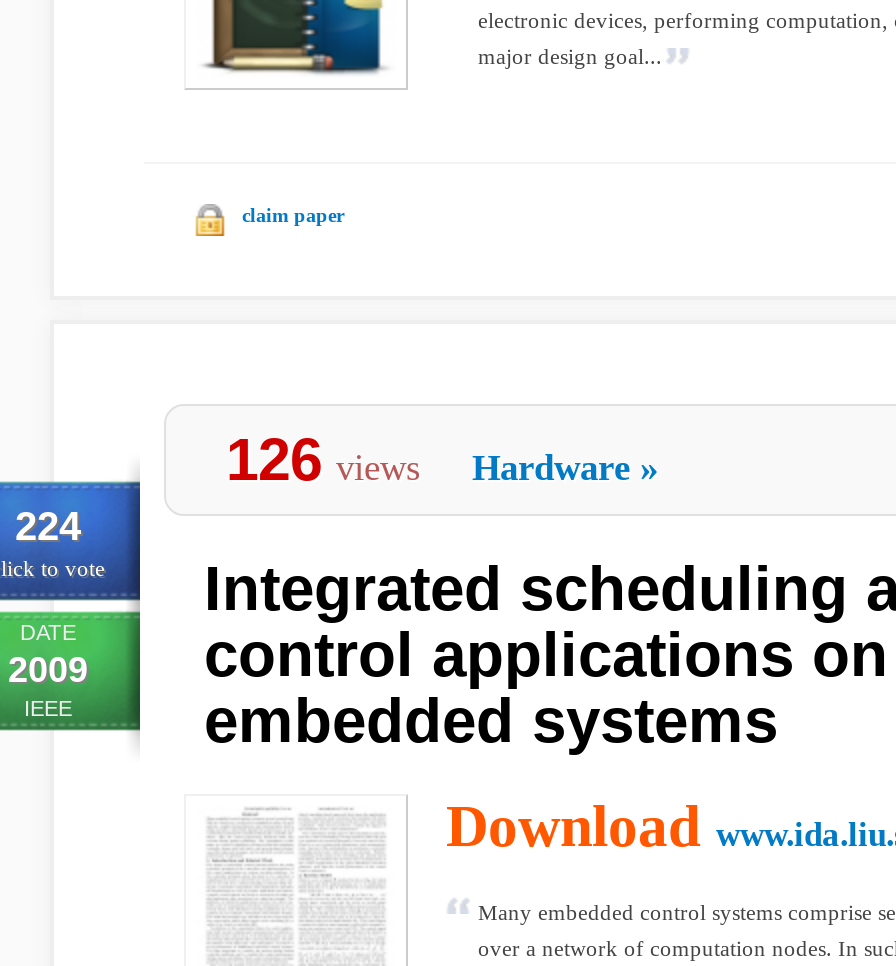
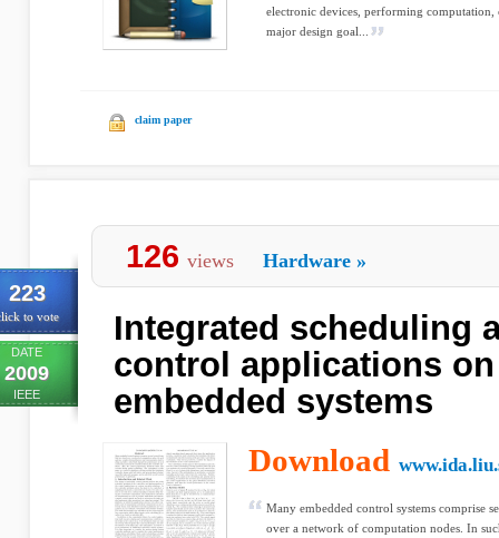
[15,504,81,548] 224 -> [8,281,45,305] 223

